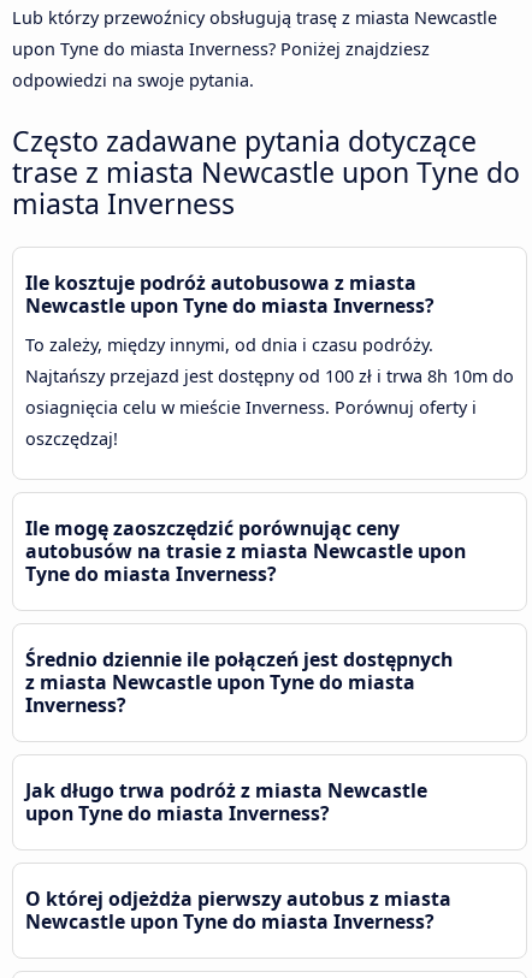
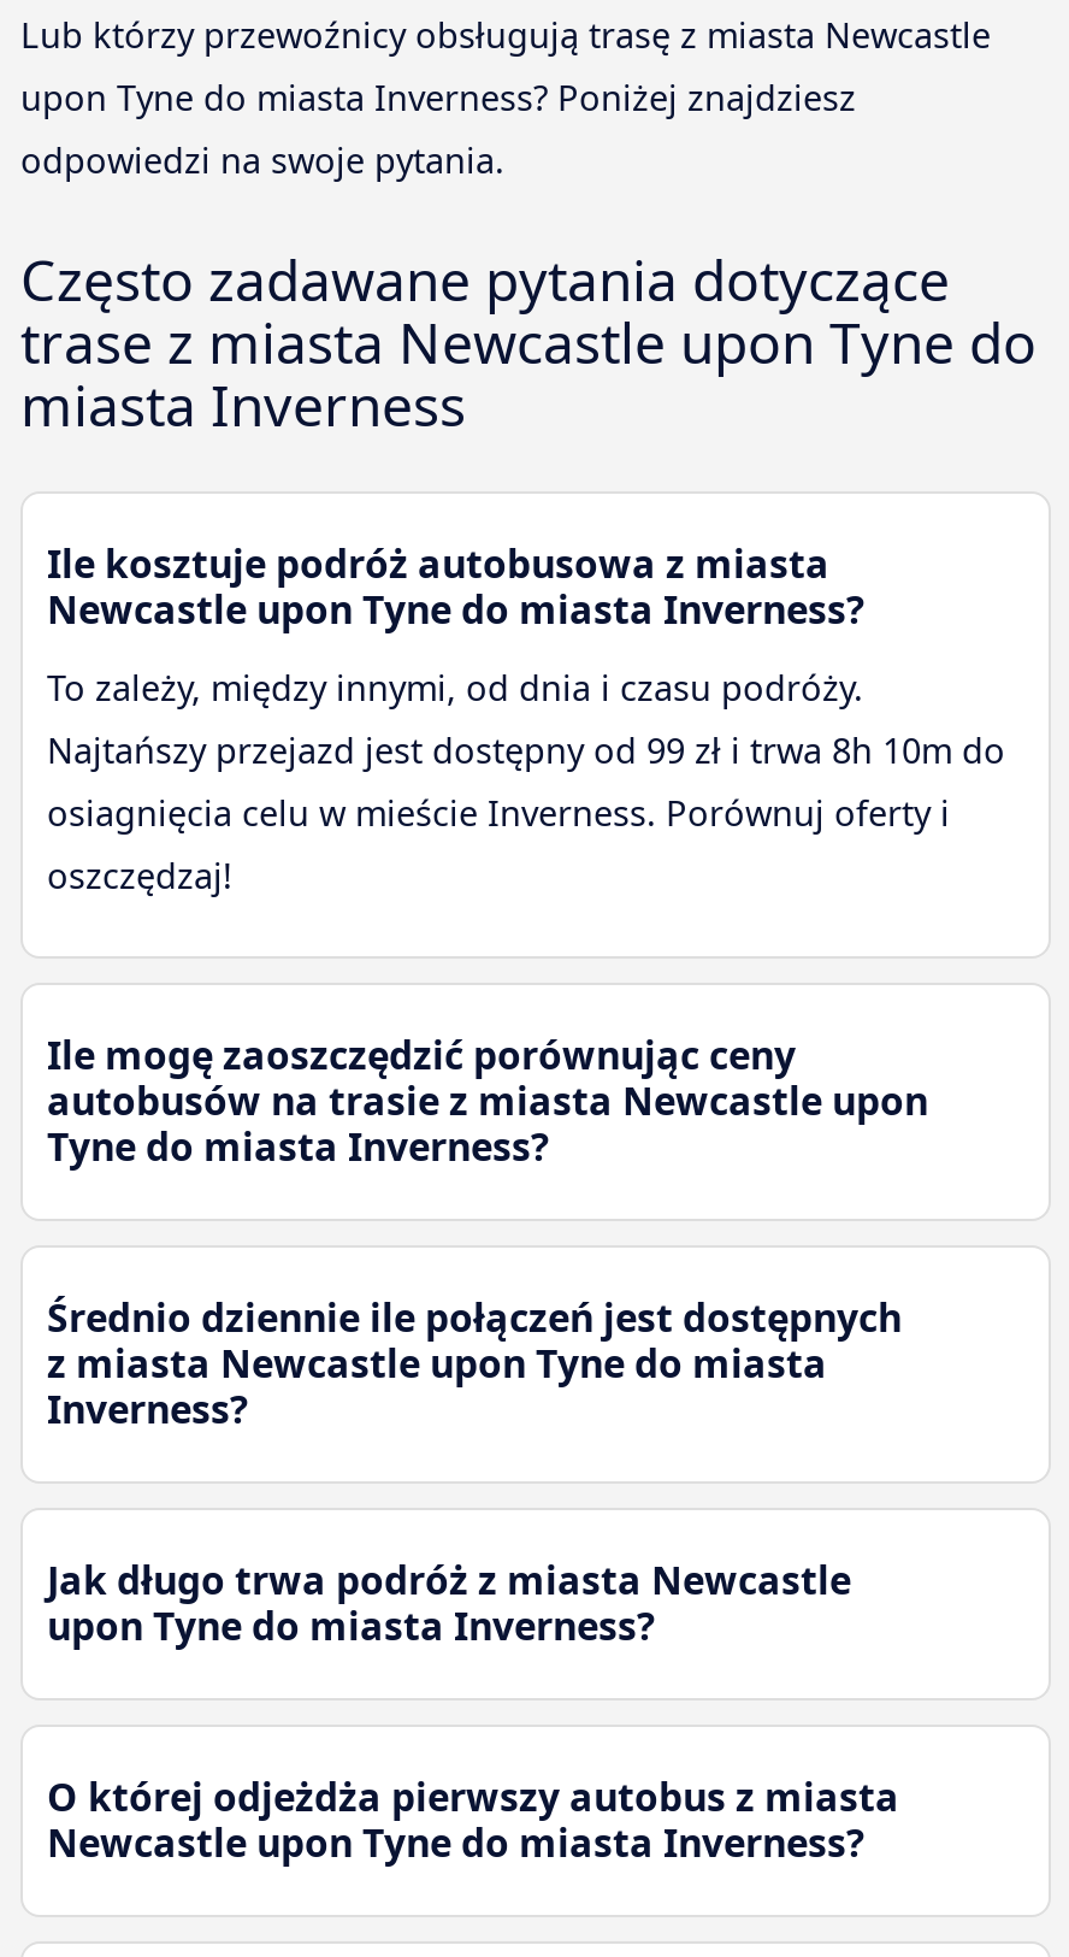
[25,364,514,387] Najtańszy przejazd jest dostępny od 100 zł i trwa 8h 10m do -> [47,727,1005,773] Najtańszy przejazd jest dostępny od 99 zł i trwa 8h 10m do

